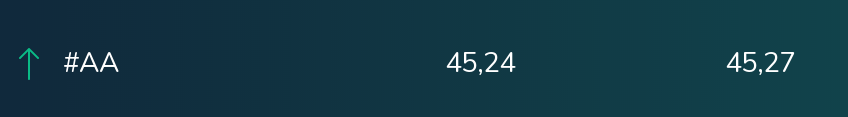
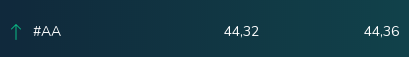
[445,44,515,82] 45,24 -> [224,22,259,41] 44,32
[725,44,795,82] 45,27 -> [364,22,399,41] 44,36

